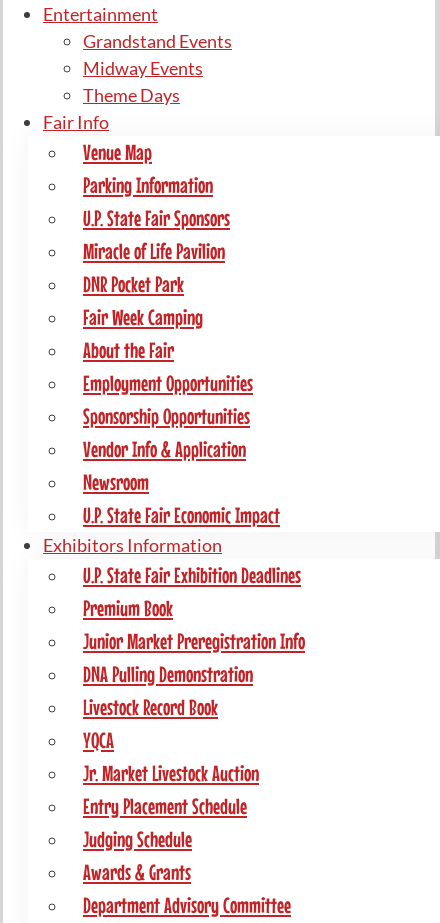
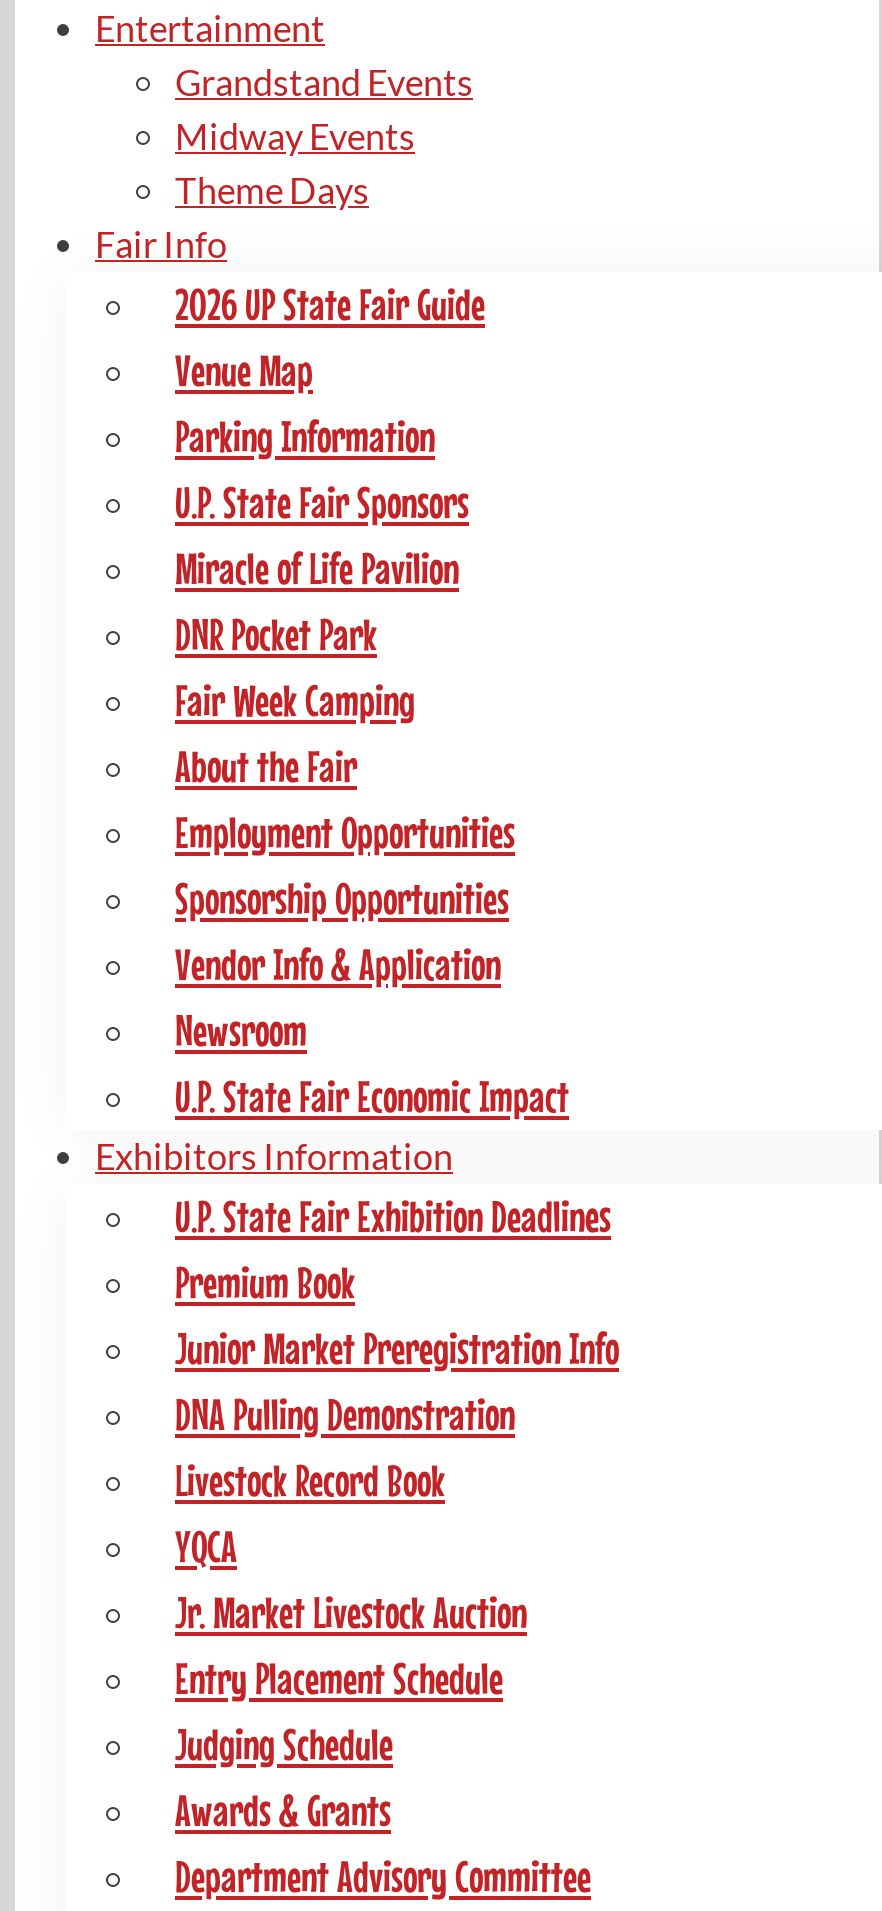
none -> [175,278,485,330] 2026 UP State Fair Guide

